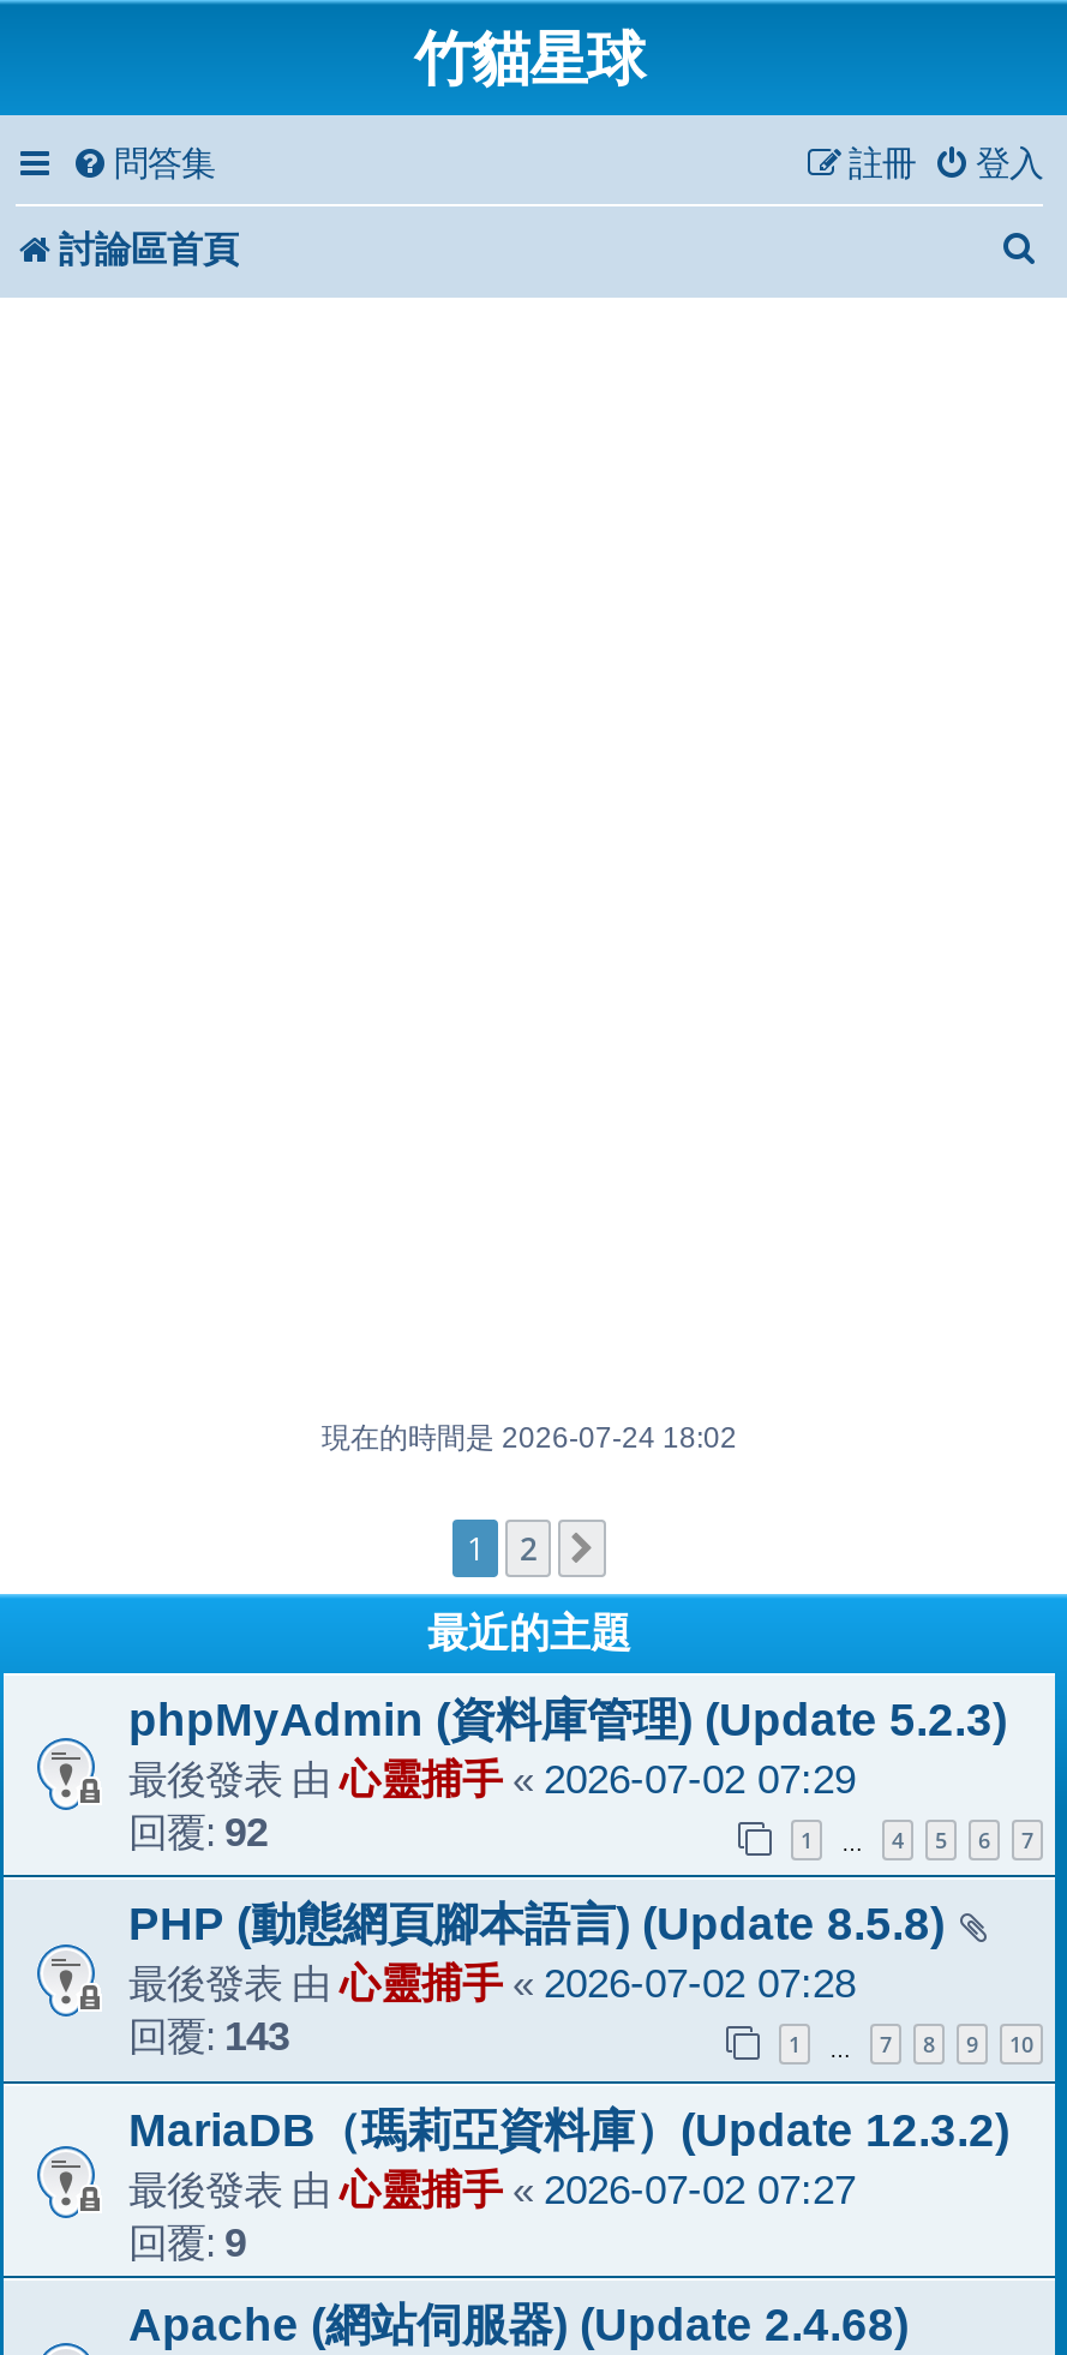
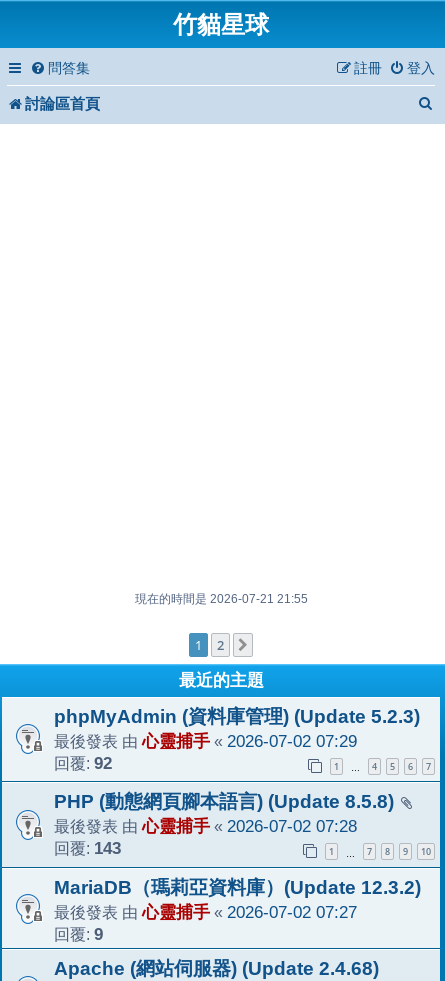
[322,1421,737,1455] 現在的時間是 2026-07-24 18:02 -> [134,592,307,606] 現在的時間是 2026-07-21 21:55

